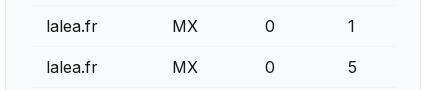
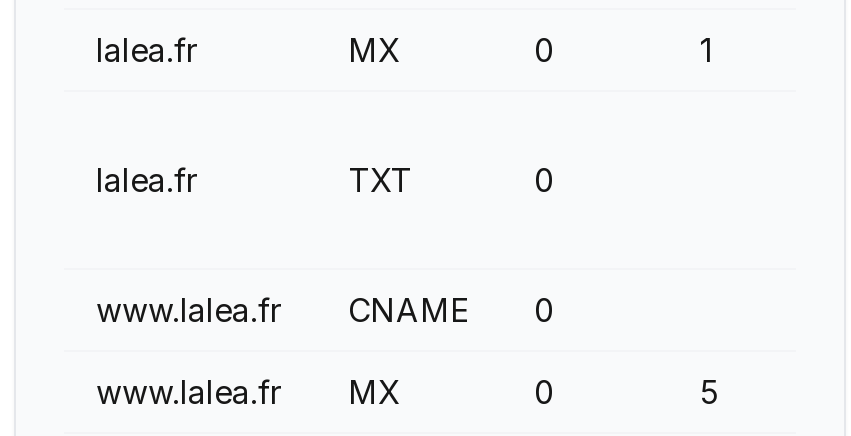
none -> [96,160,554,412] TXT | 0 | www.lalea.fr | CNAME | 0 | www.lalea.fr

